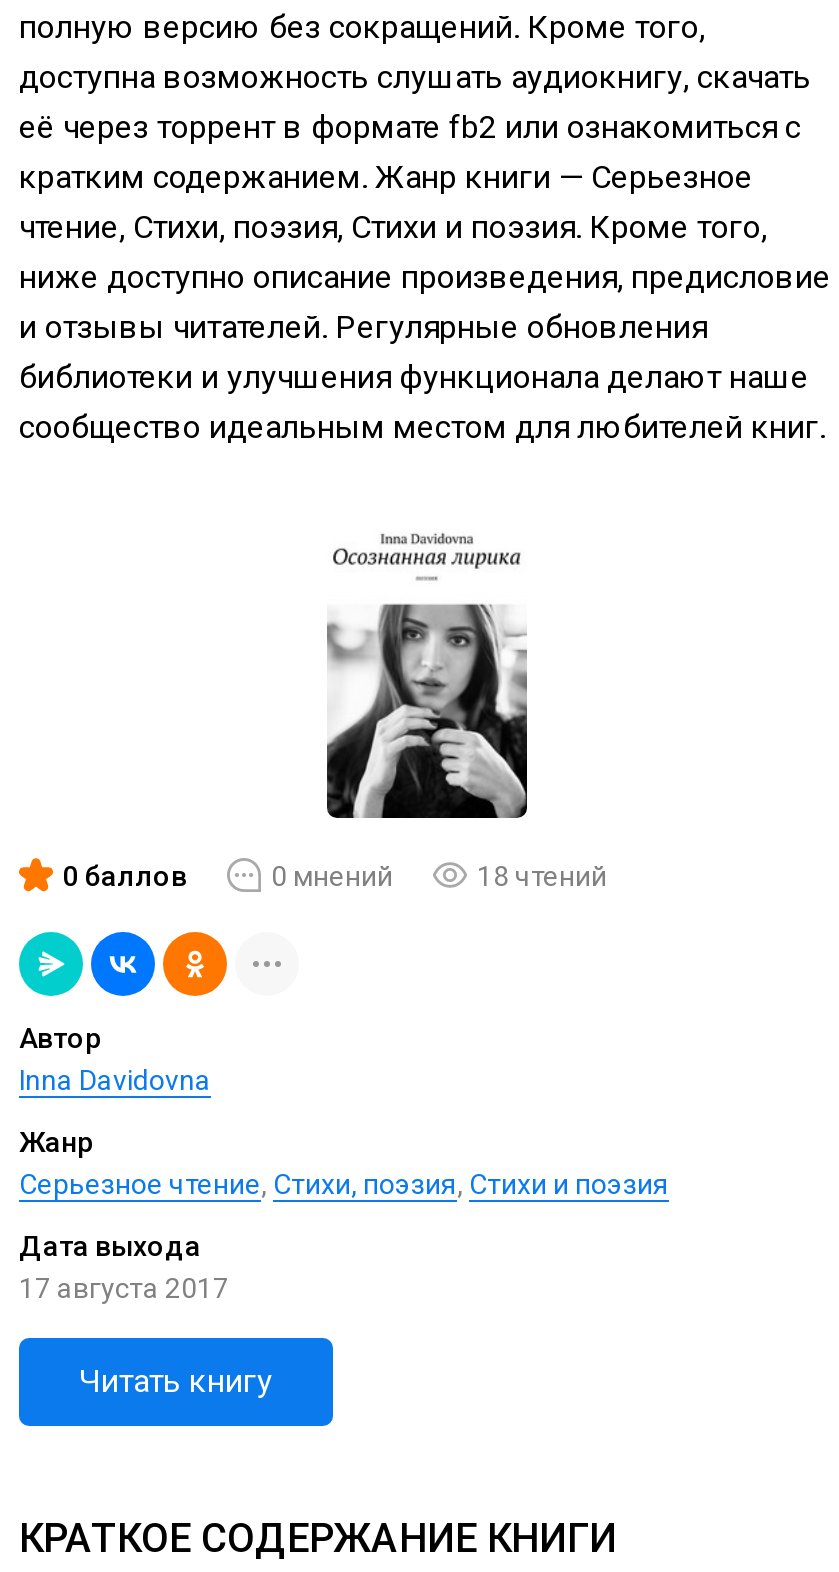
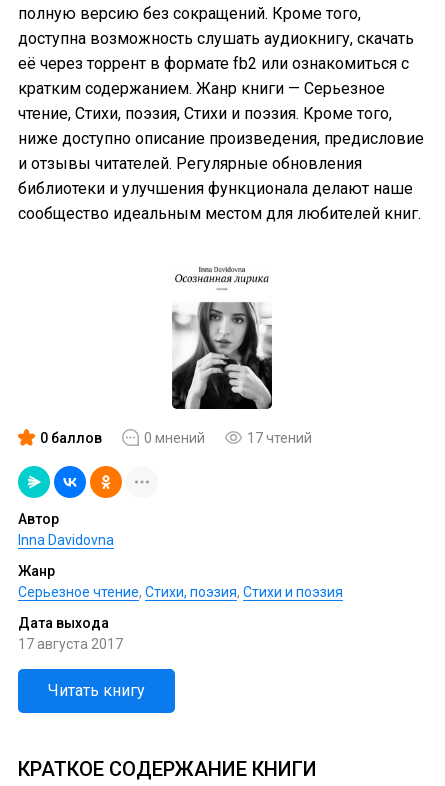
[477,859,607,891] 18 чтений -> [247,429,312,445] 17 чтений

